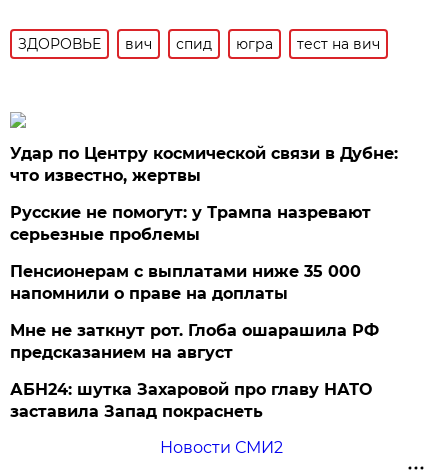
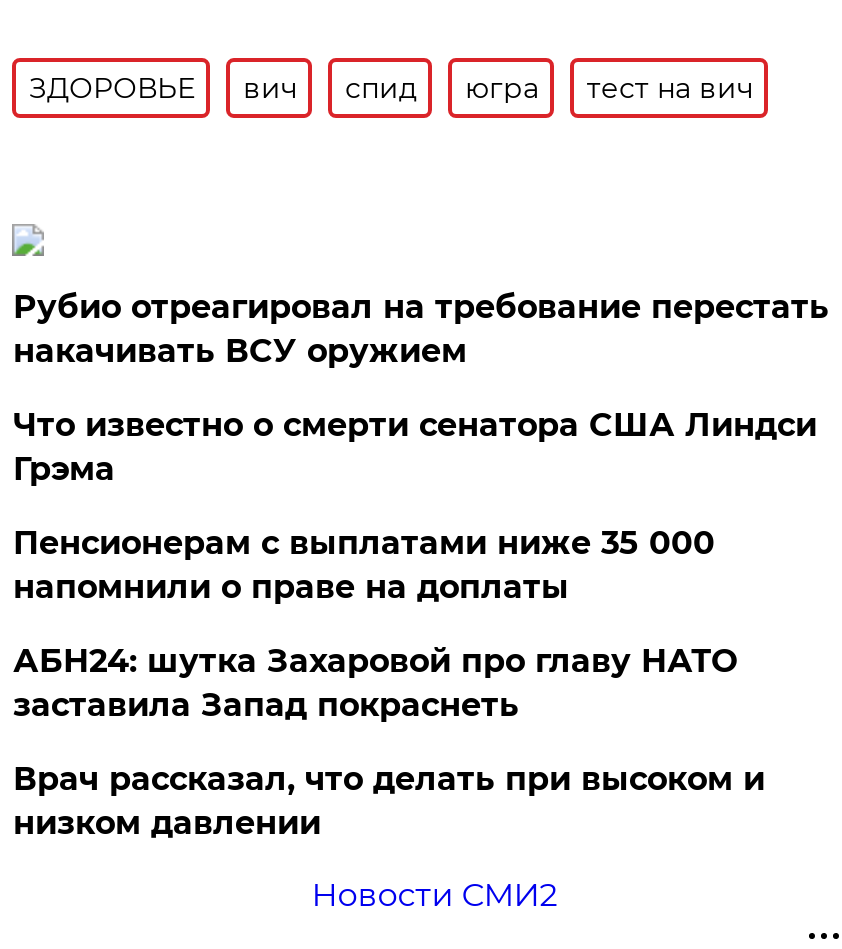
[10,144,398,185] Удар по Центру космической связи в Дубне: | что известно, жертвы -> [13,288,829,370] Рубио отреагировал на требование перестать | накачивать ВСУ оружием
[10,203,371,244] Русские не помогут: у Трампа назревают | серьезные проблемы -> [13,406,817,488] Что известно о смерти сенатора США Линдси | Грэма
[10,321,379,362] Мне не заткнут рот. Глоба ошарашила РФ | предсказанием на август -> none
moved [10,380,372,421] -> [13,642,737,724]: АБН24: шутка Захаровой про главу НАТО | заставила Запад покраснеть
none -> [13,760,765,842] Врач рассказал, что делать при высоком и | низком давлении

